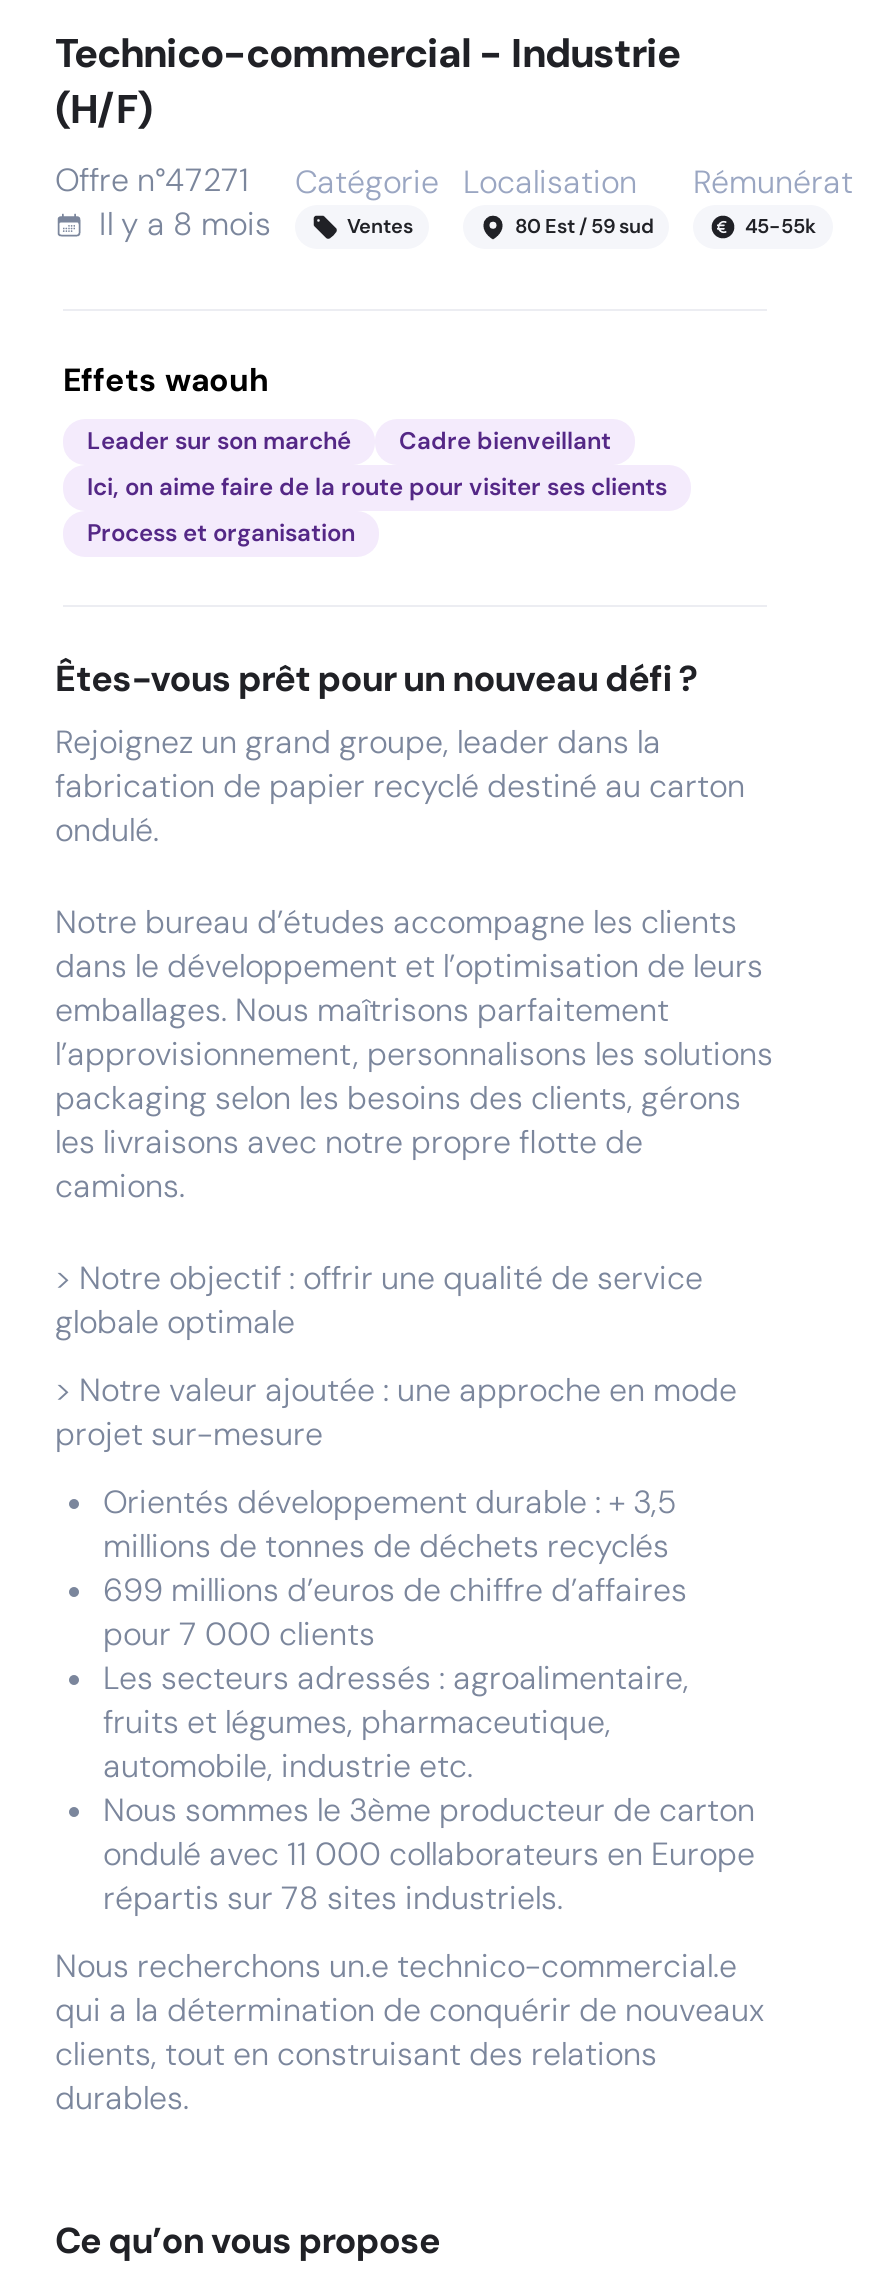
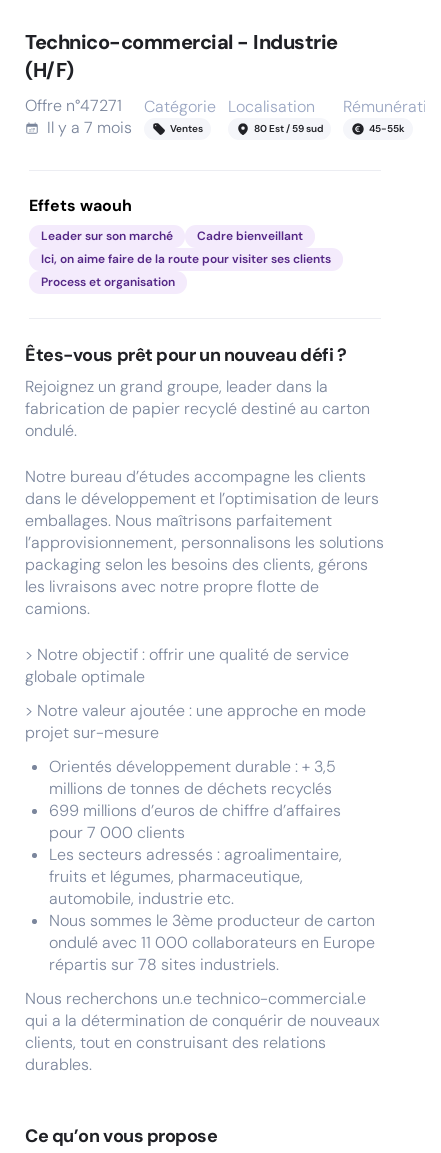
[99,203,271,245] Il y a 8 mois -> [47,117,132,138] Il y a 7 mois

